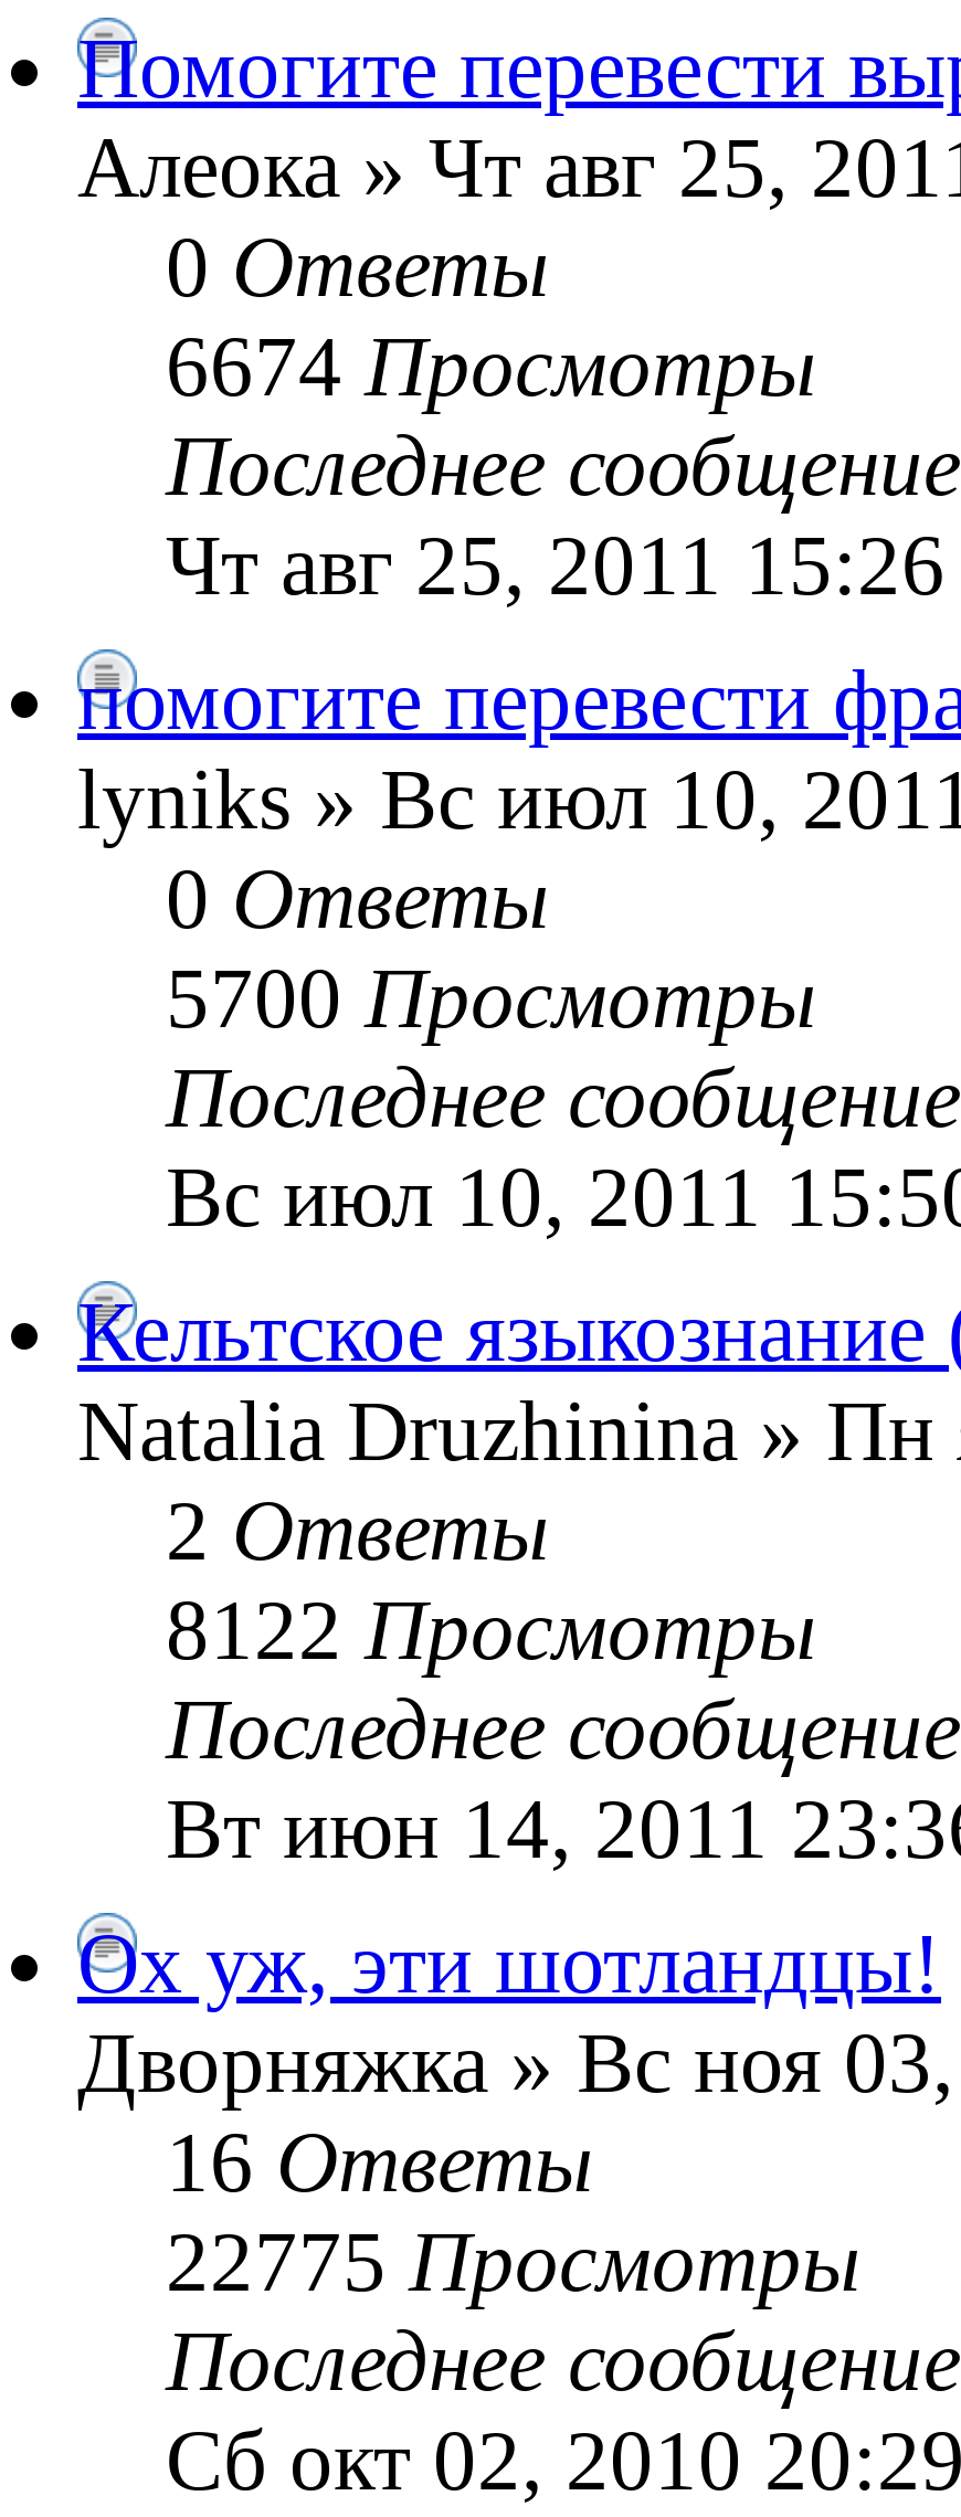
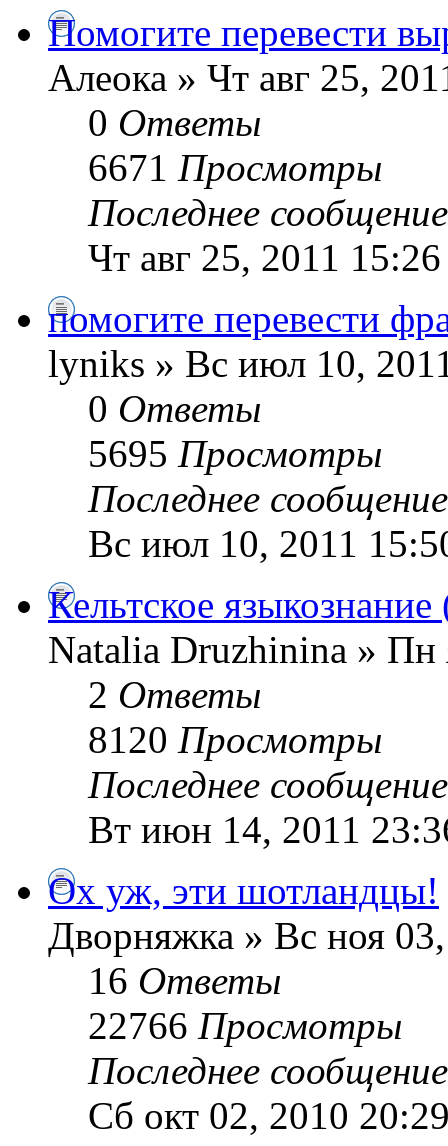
[166,318,815,413] 6674 Просмотры -> [88,146,382,189] 6671 Просмотры
[166,949,815,1044] 5700 Просмотры -> [88,432,382,475] 5695 Просмотры
[166,1581,815,1676] 8122 Просмотры -> [88,718,382,761] 8120 Просмотры
[166,2213,859,2308] 22775 Просмотры -> [88,1004,402,1047] 22766 Просмотры

